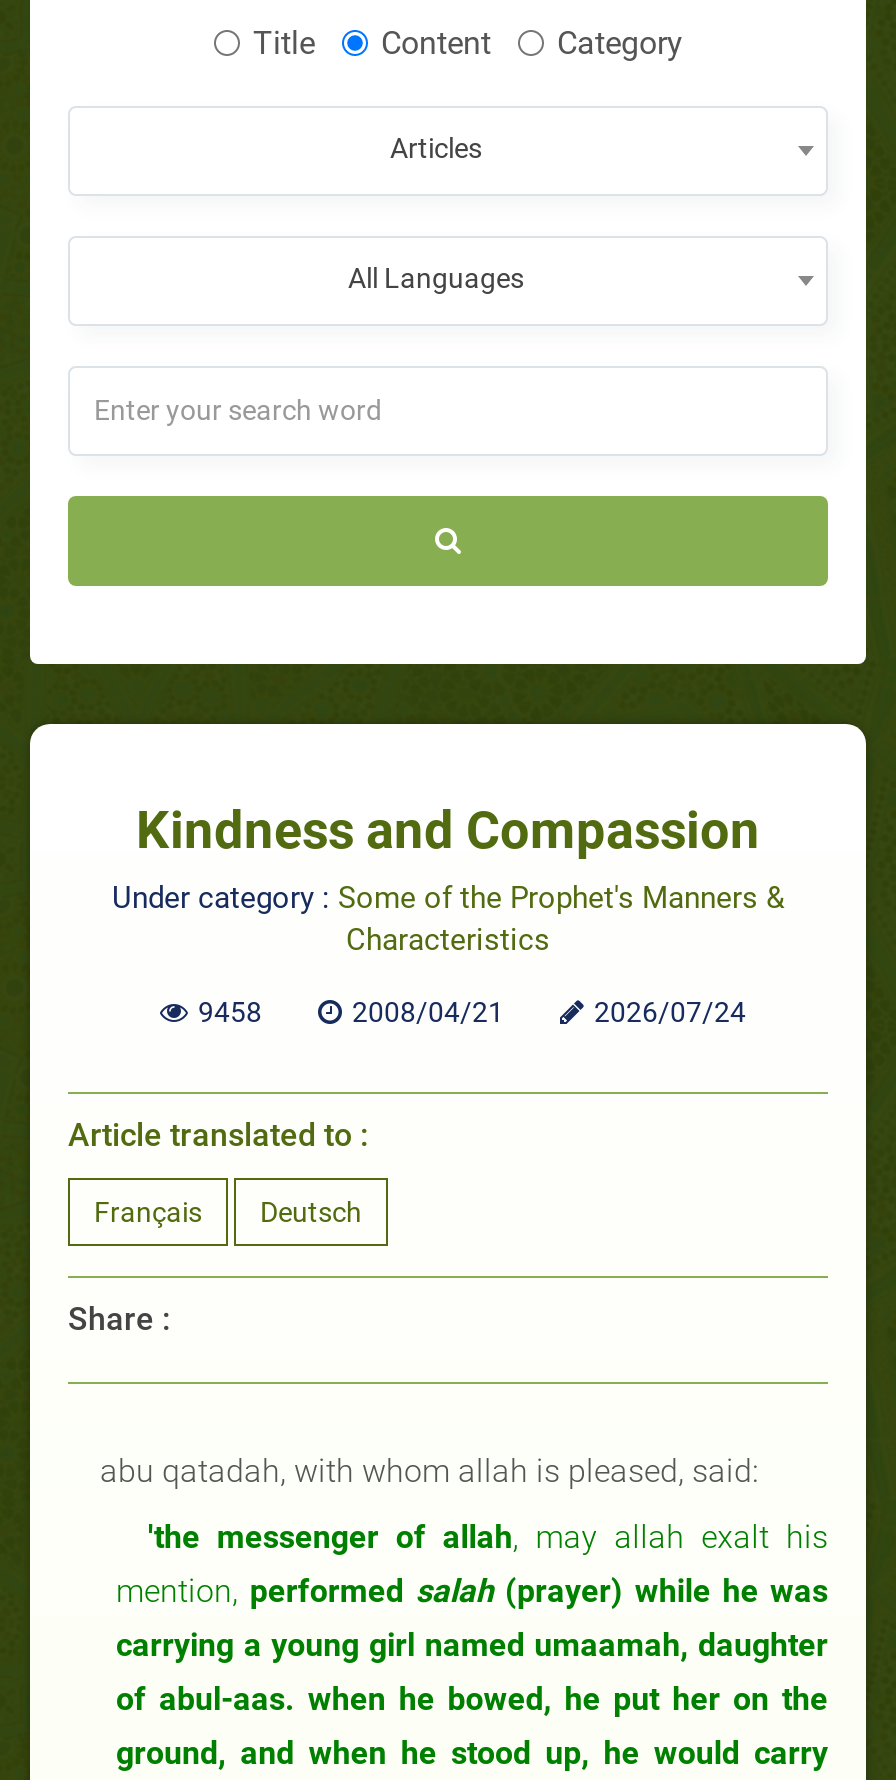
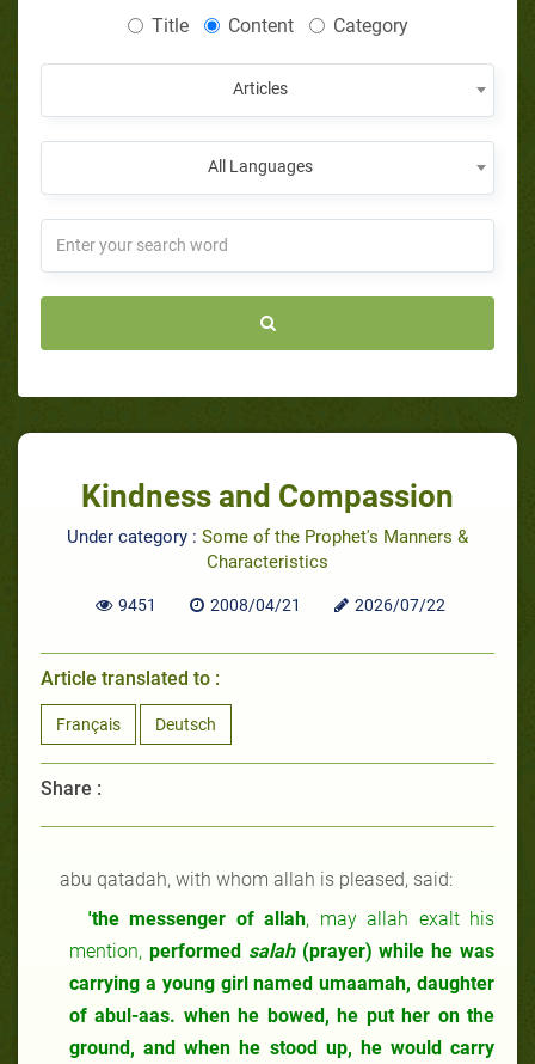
[198,995,262,1027] 9458 -> [118,595,156,614] 9451
[594,995,746,1027] 2026/07/24 -> [355,595,445,614] 2026/07/22

